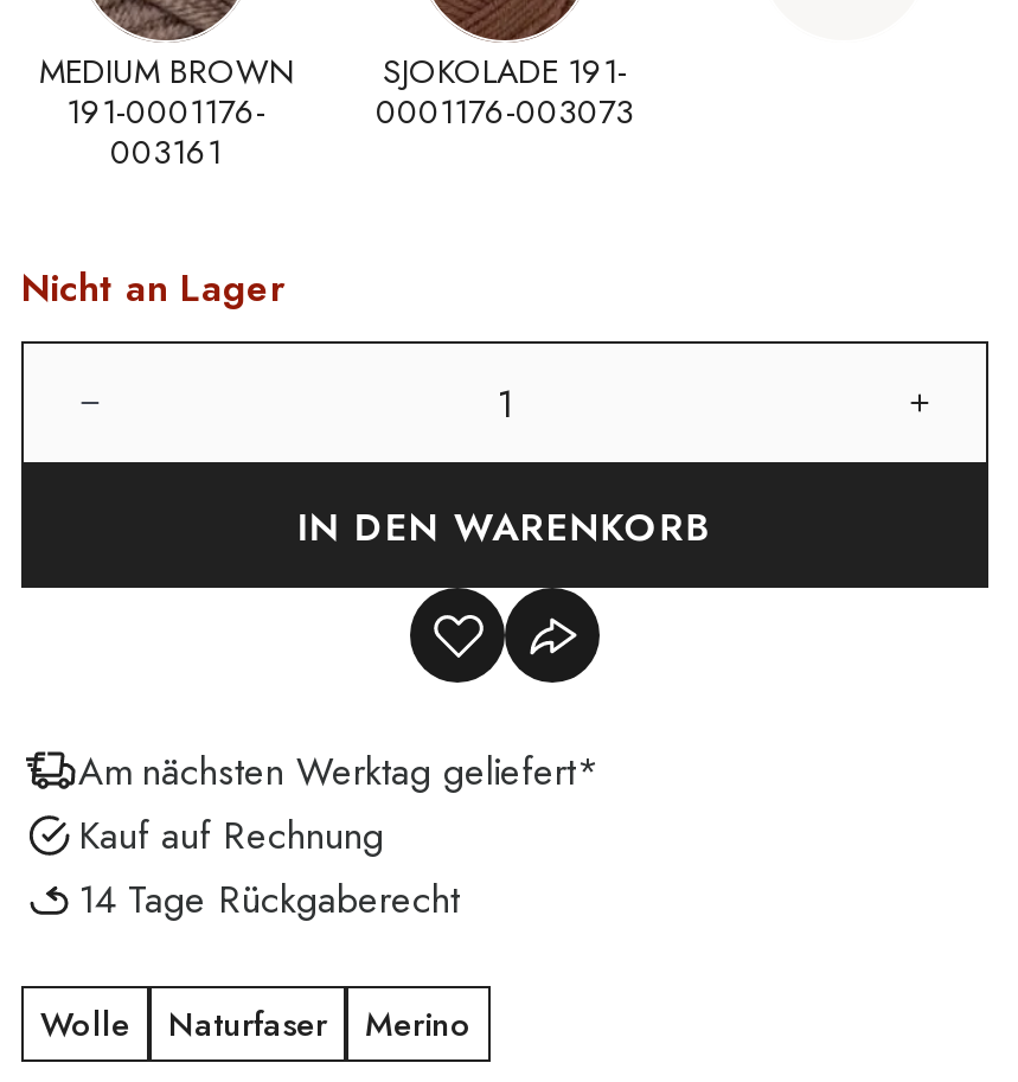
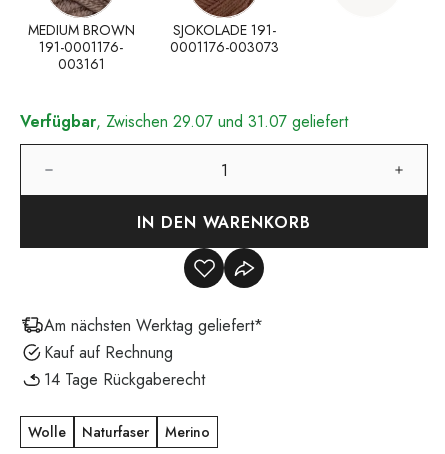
[21,262,284,316] Nicht an Lager -> [20,110,348,133] Verfügbar, Zwischen 29.07 und 31.07 geliefert

